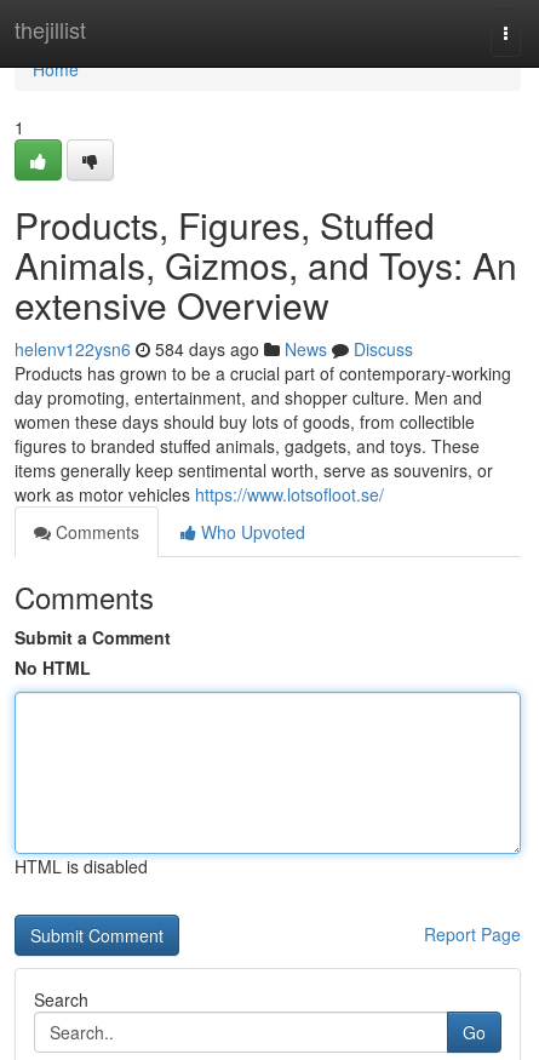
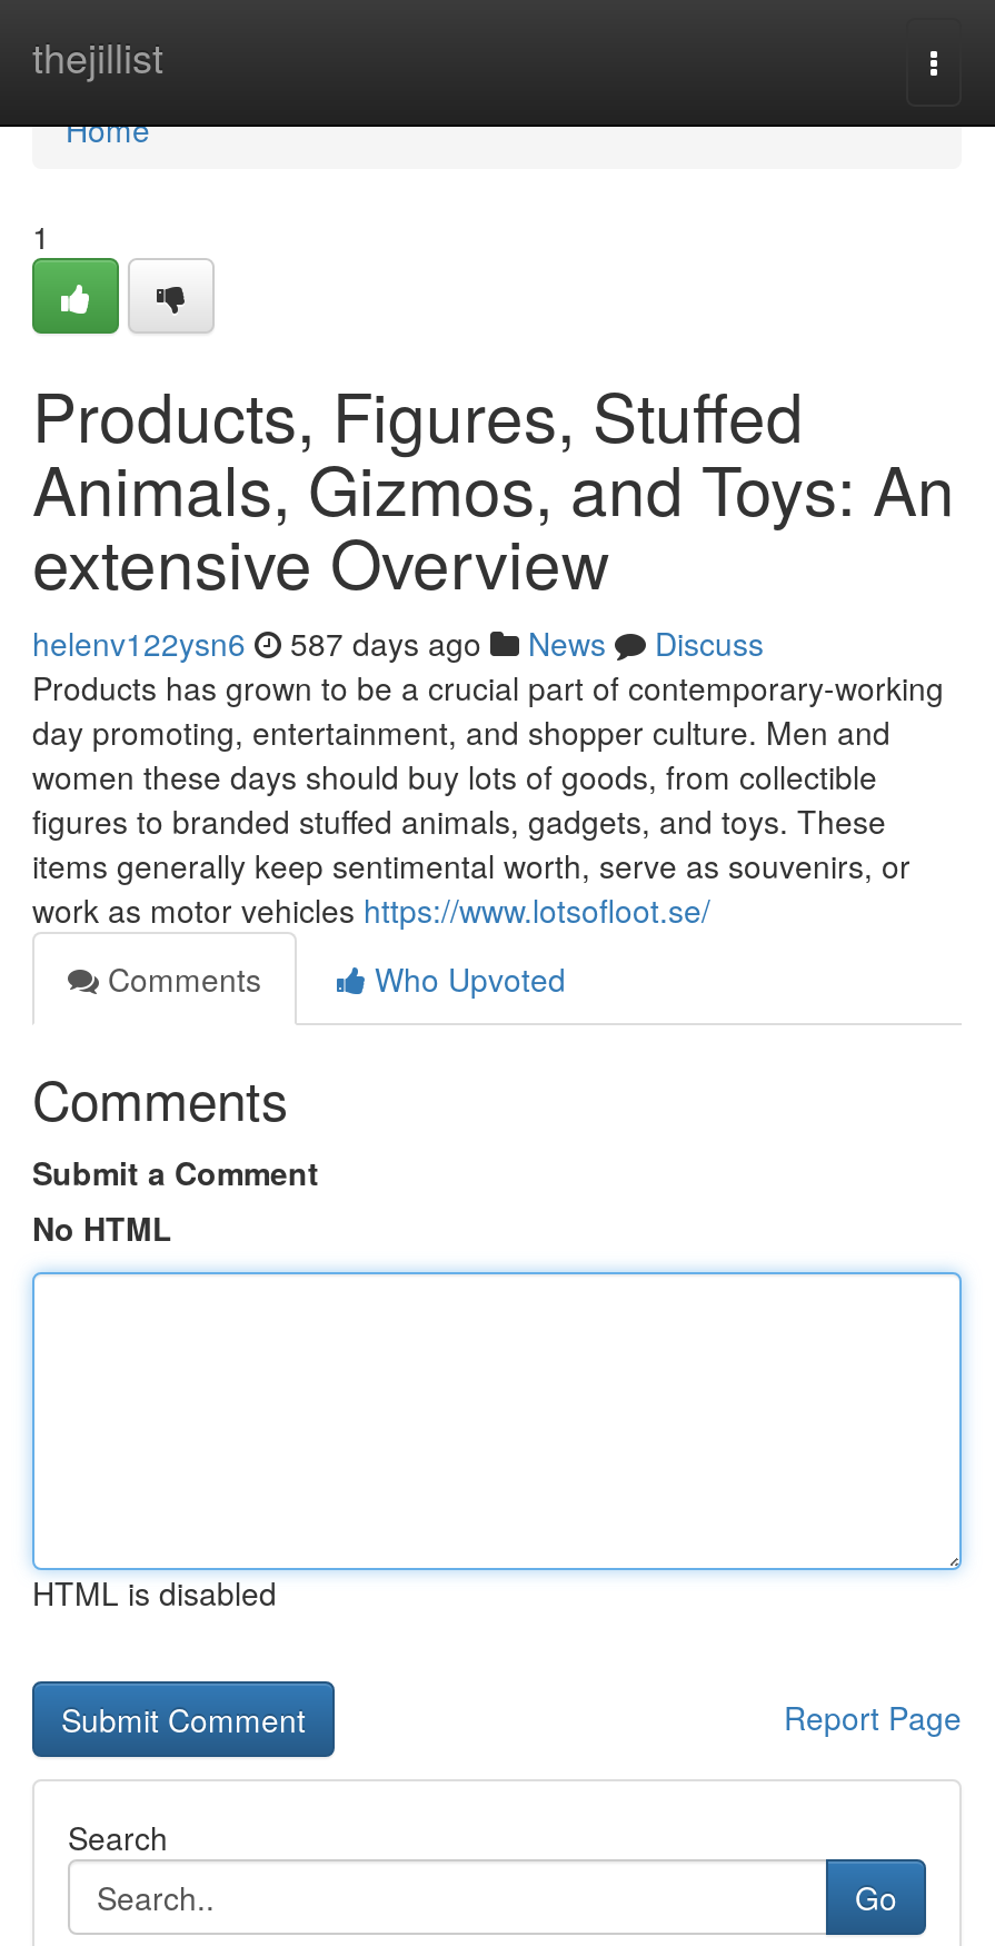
[15,337,413,361] helenv122ysn6 584 days ago News Discuss -> [32,620,764,665] helenv122ysn6 587 days ago News Discuss

